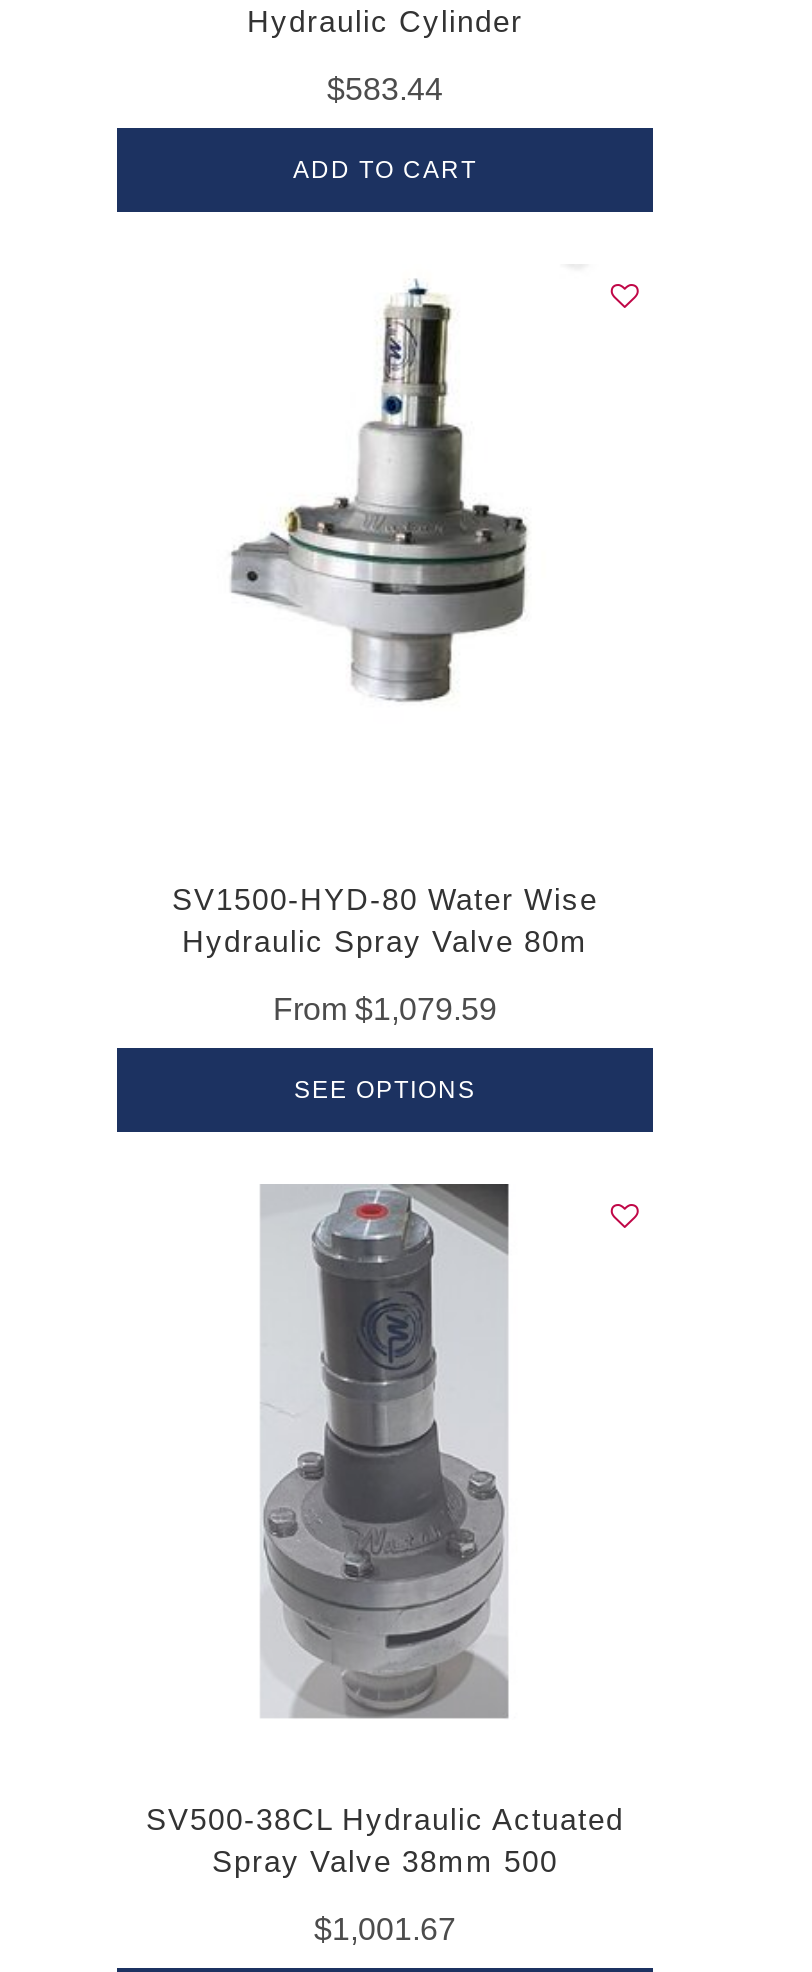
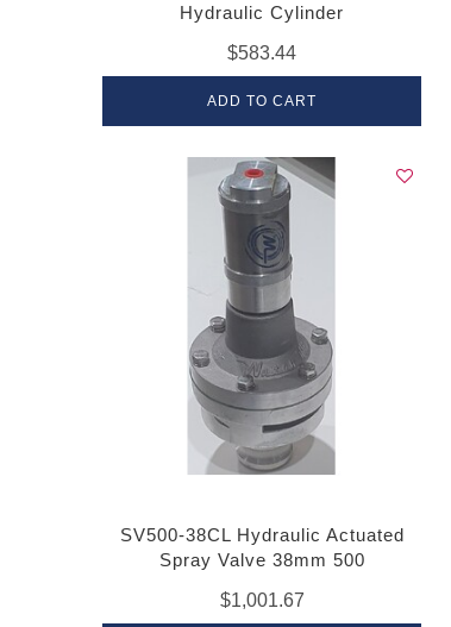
[229,280,529,704] [image] -> none
[172,883,598,1105] SV1500-HYD-80 Water Wise | Hydraulic Spray Valve 80m | From $1,079.59 | SEE OPTIONS -> none

